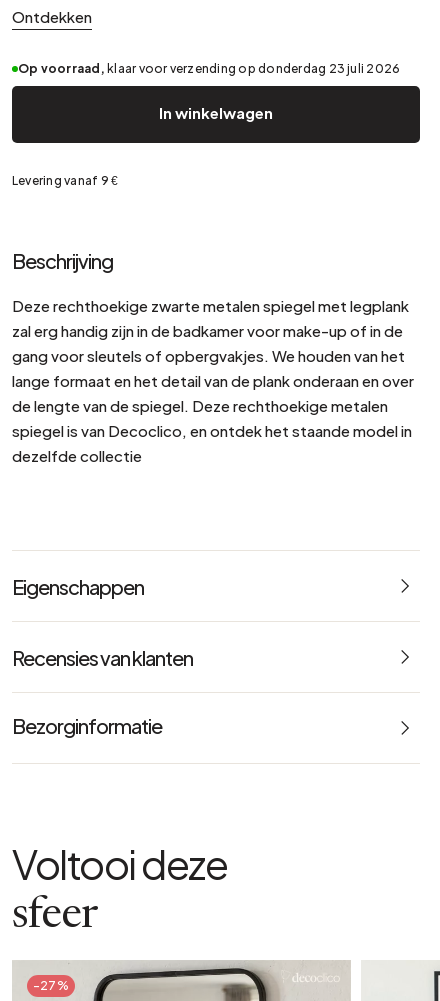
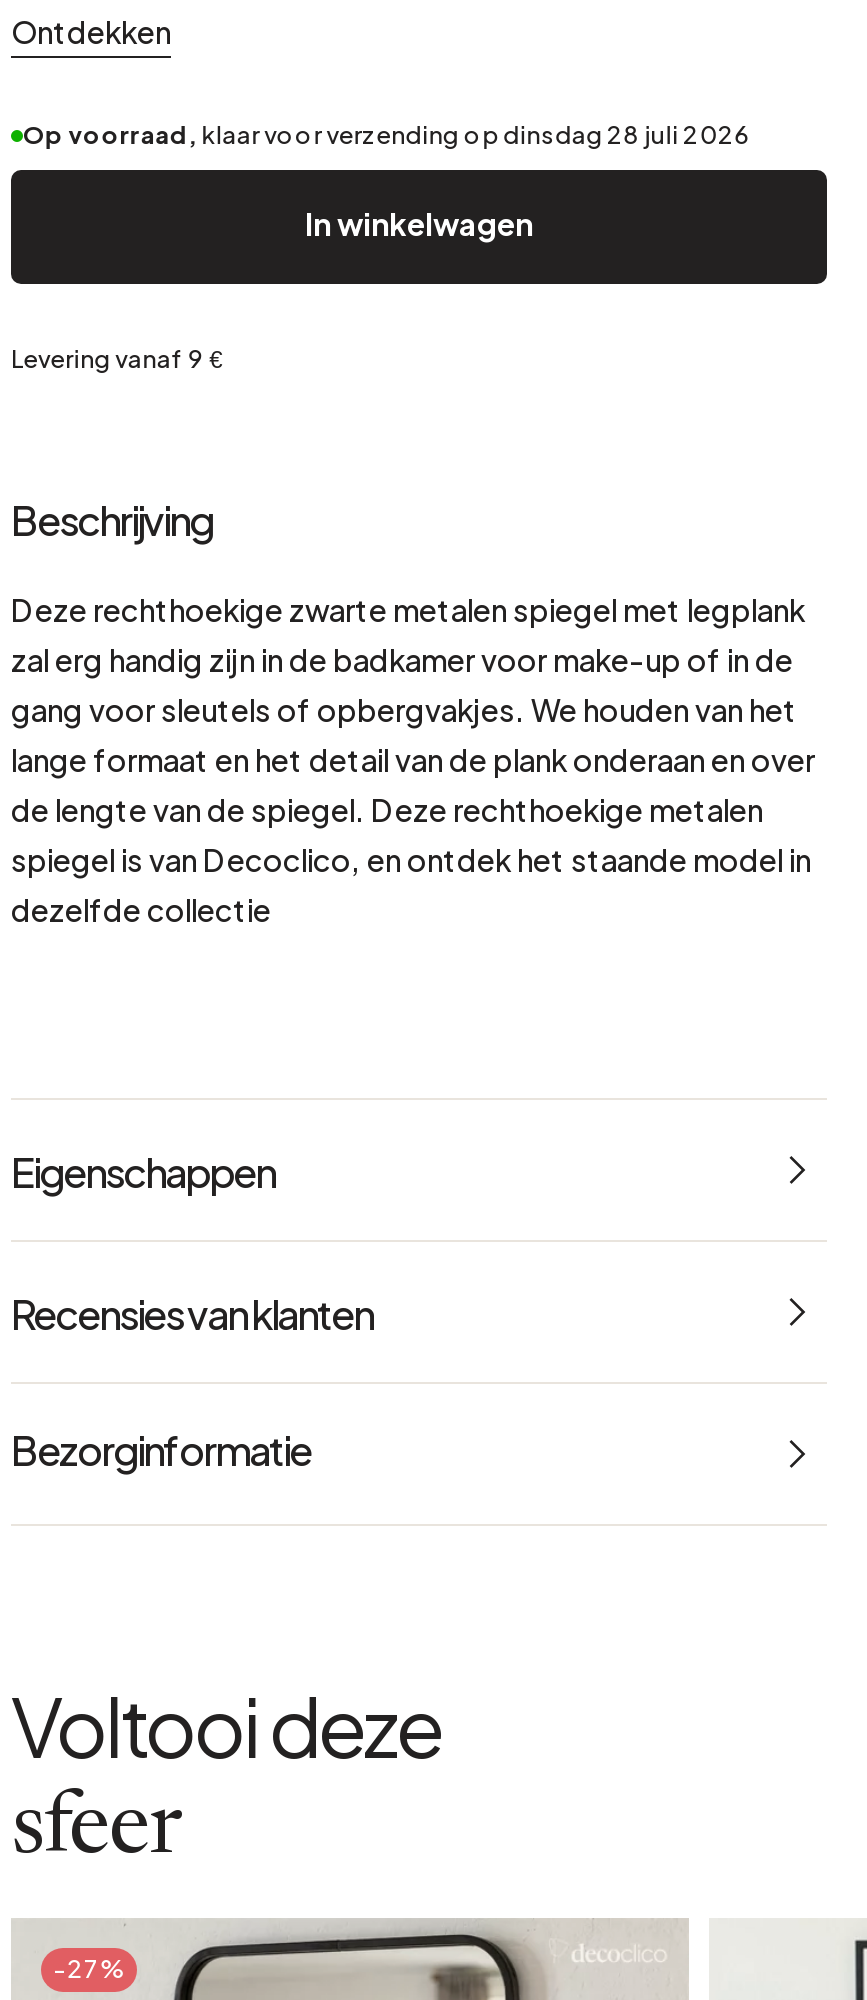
[18,61,400,76] Op voorraad, klaar voor verzending op donderdag 23 juli 2026 -> [23,120,751,150] Op voorraad, klaar voor verzending op dinsdag 28 juli 2026

